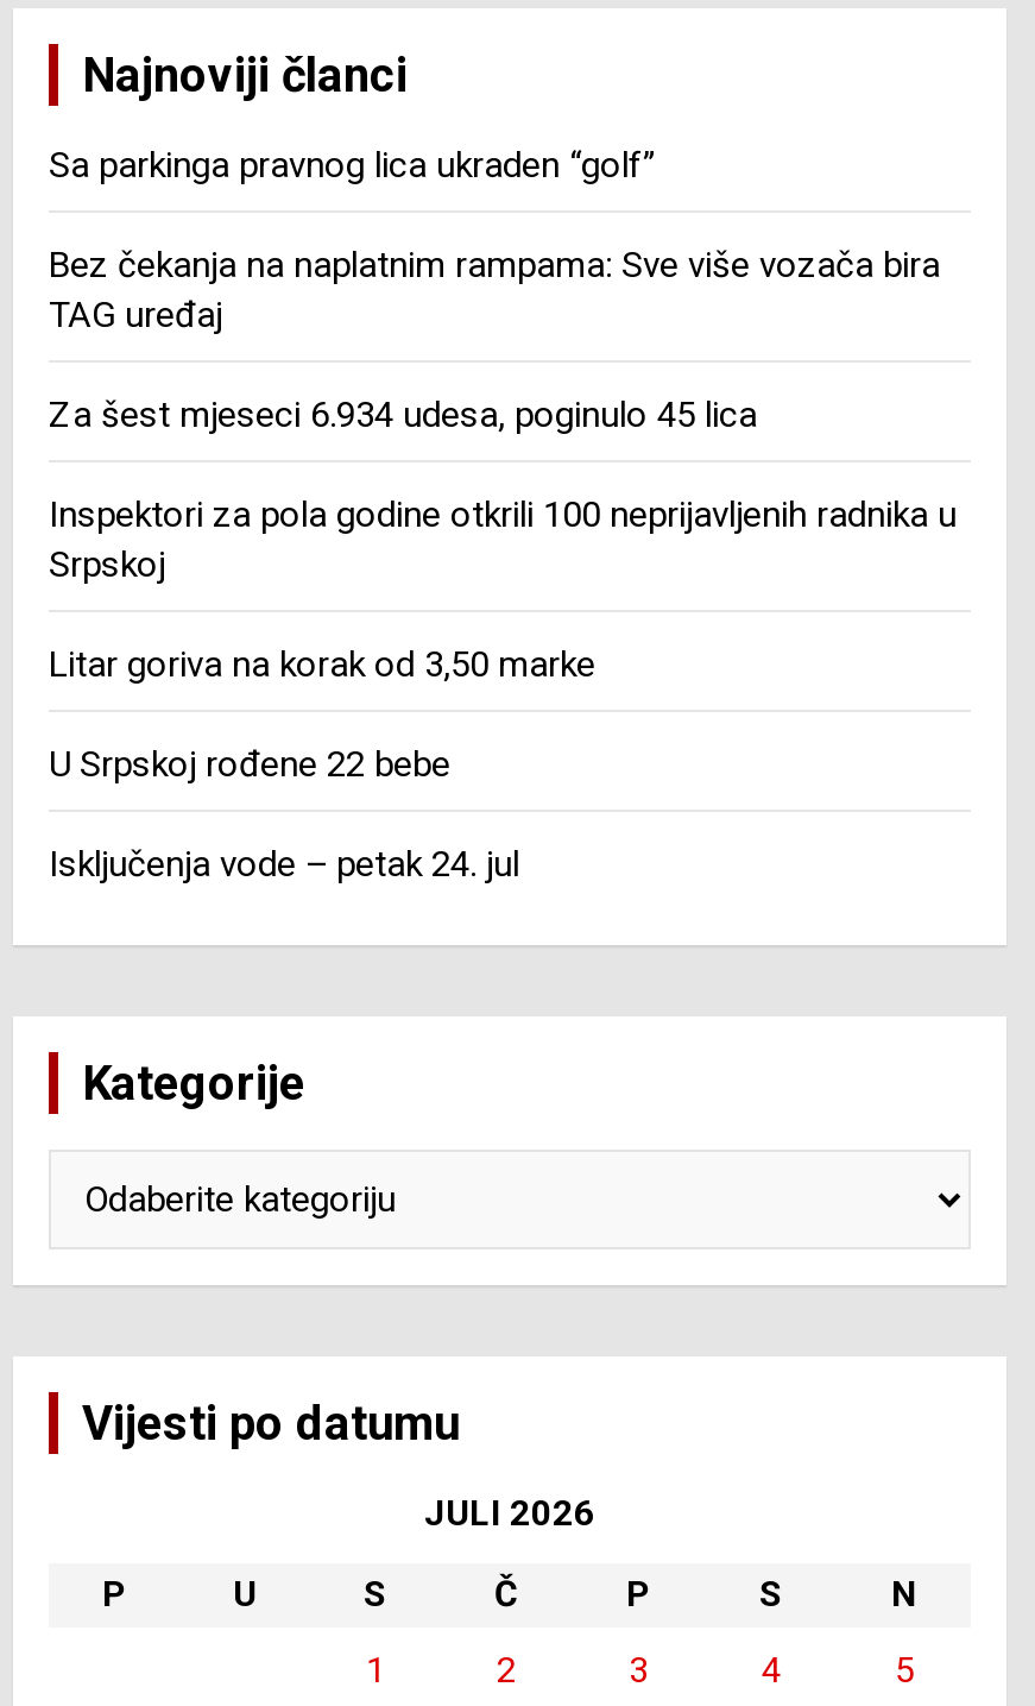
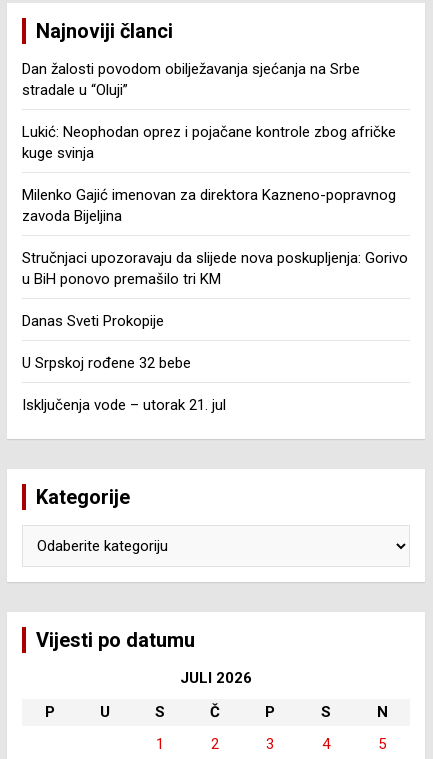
[49,143,655,186] Sa parkinga pravnog lica ukraden “golf” -> [22,60,360,99] Dan žalosti povodom obilježavanja sjećanja na Srbe | stradale u “Oluji”
[49,243,940,335] Bez čekanja na naplatnim rampama: Sve više vozača bira | TAG uređaj -> [22,123,396,162] Lukić: Neophodan oprez i pojačane kontrole zbog afričke | kuge svinja
[49,393,757,435] Za šest mjeseci 6.934 udesa, poginulo 45 lica -> [22,186,396,225] Milenko Gajić imenovan za direktora Kazneno-popravnog | zavoda Bijeljina
[49,492,957,585] Inspektori za pola godine otkrili 100 neprijavljenih radnika u | Srpskoj -> [22,249,408,288] Stručnjaci upozoravaju da slijede nova poskupljenja: Gorivo | u BiH ponovo premašilo tri KM
[49,642,595,685] Litar goriva na korak od 3,50 marke -> [22,312,164,330] Danas Sveti Prokopije
[49,742,450,785] U Srpskoj rođene 22 bebe -> [22,354,191,372] U Srpskoj rođene 32 bebe
[49,842,519,885] Isključenja vode – petak 24. jul -> [22,396,226,414] Isključenja vode – utorak 21. jul

